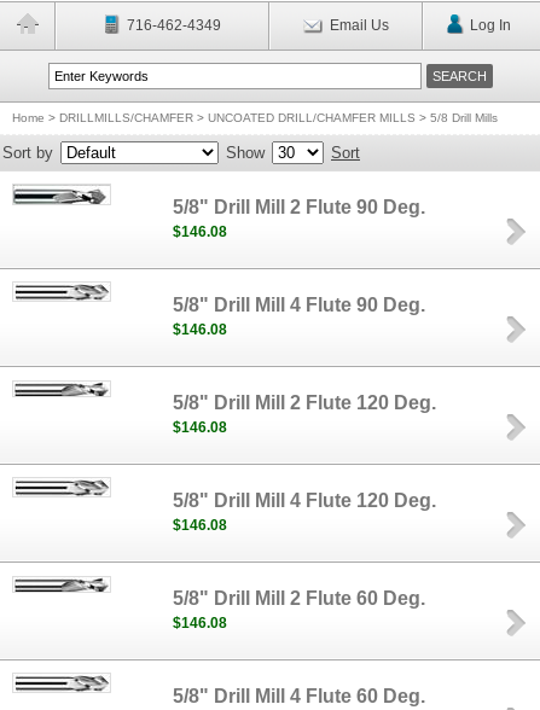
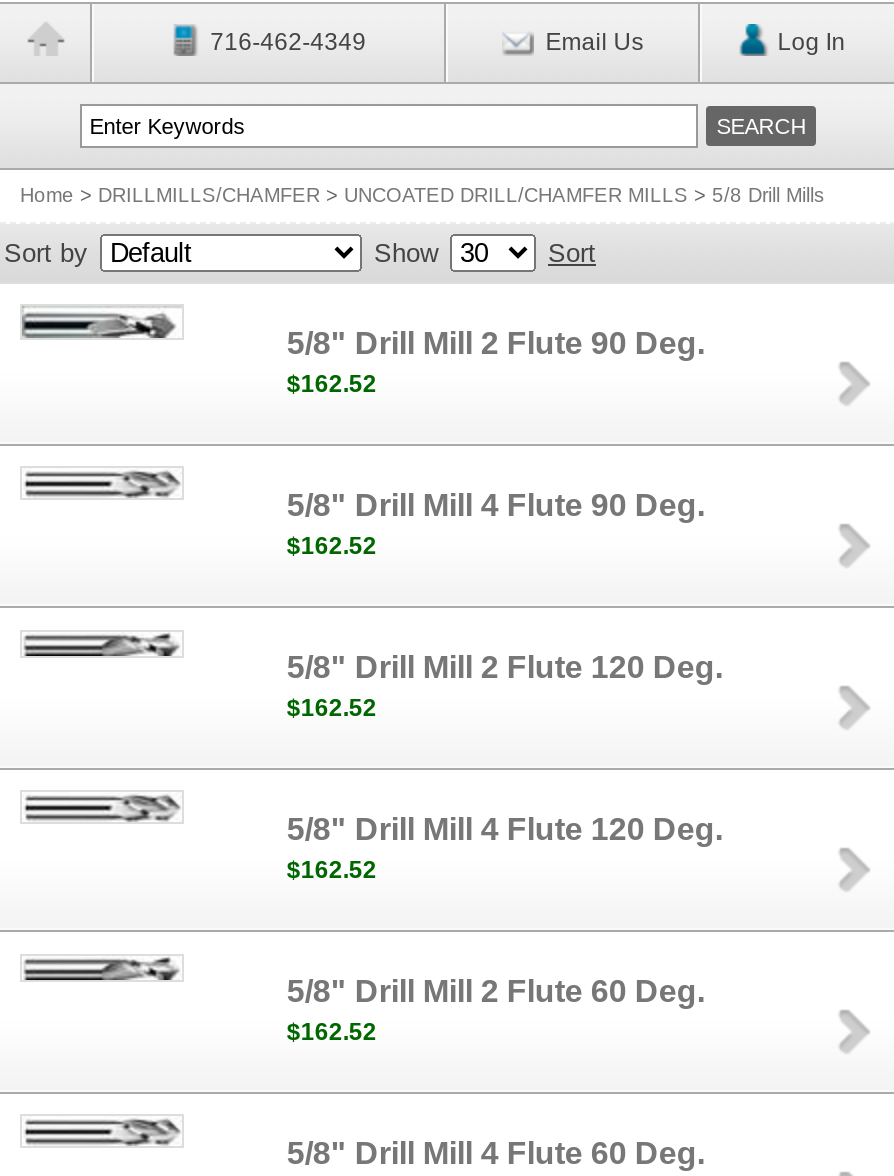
[173,223,228,240] $146.08 -> [287,370,377,398] $162.52
[173,321,228,338] $146.08 -> [287,532,377,560] $162.52
[173,419,228,436] $146.08 -> [287,694,377,722] $162.52
[173,517,228,534] $146.08 -> [287,856,377,884] $162.52
[173,615,228,632] $146.08 -> [287,1018,377,1046] $162.52

